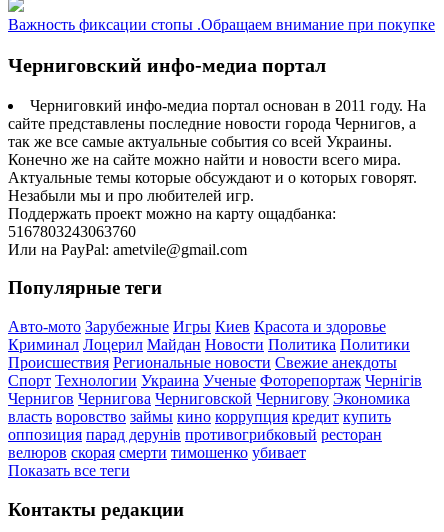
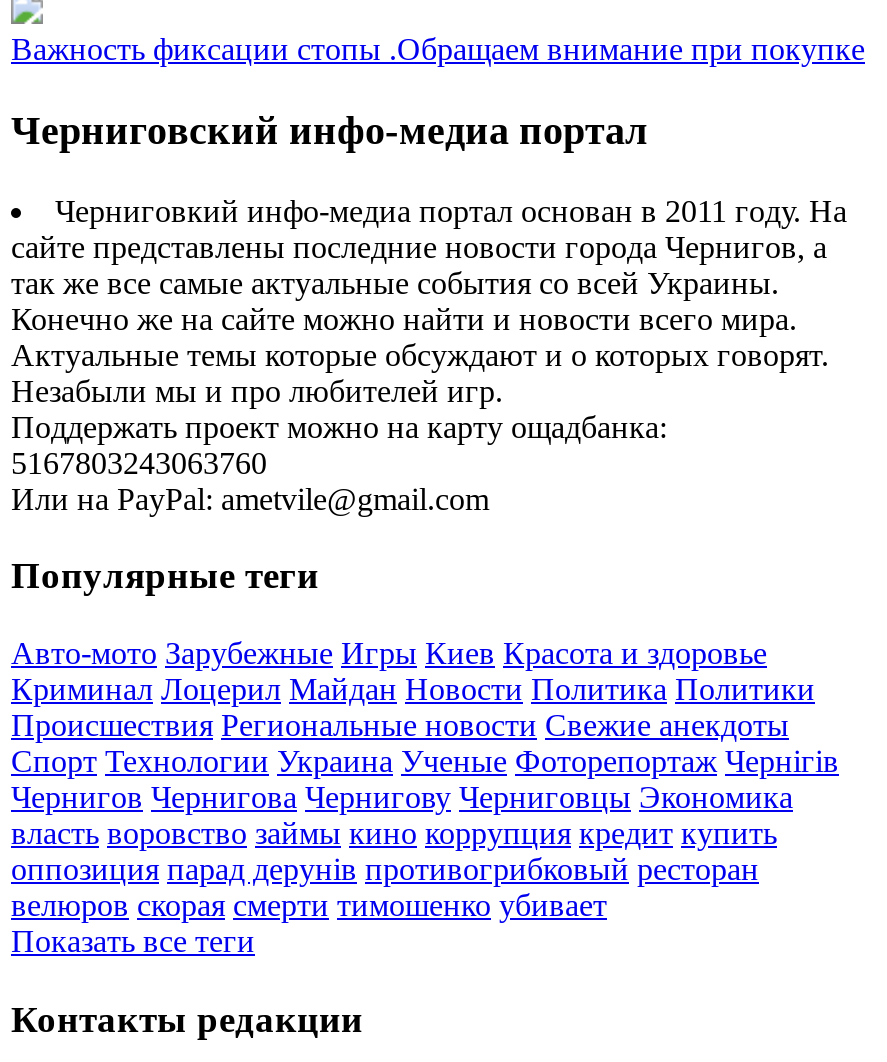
[8,390,410,407] Чернигов Чернигова Черниговской Чернигову Экономика -> [11,780,793,814] Чернигов Чернигова Чернигову Черниговцы Экономика

